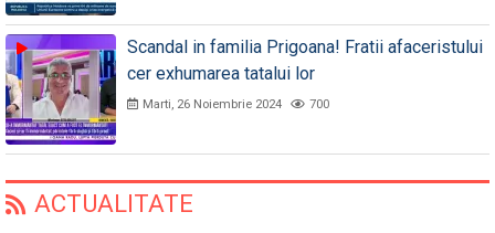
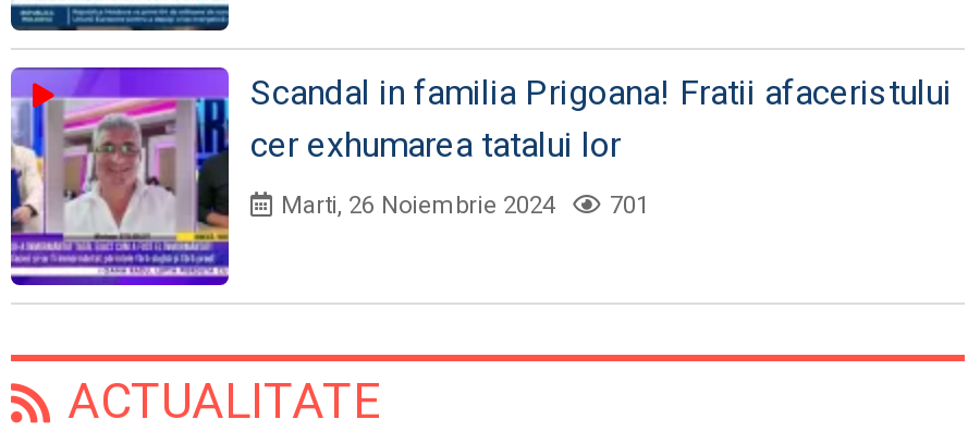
[143,97,329,111] Marti, 26 Noiembrie 2024 700 -> [281,191,649,219] Marti, 26 Noiembrie 2024 701

